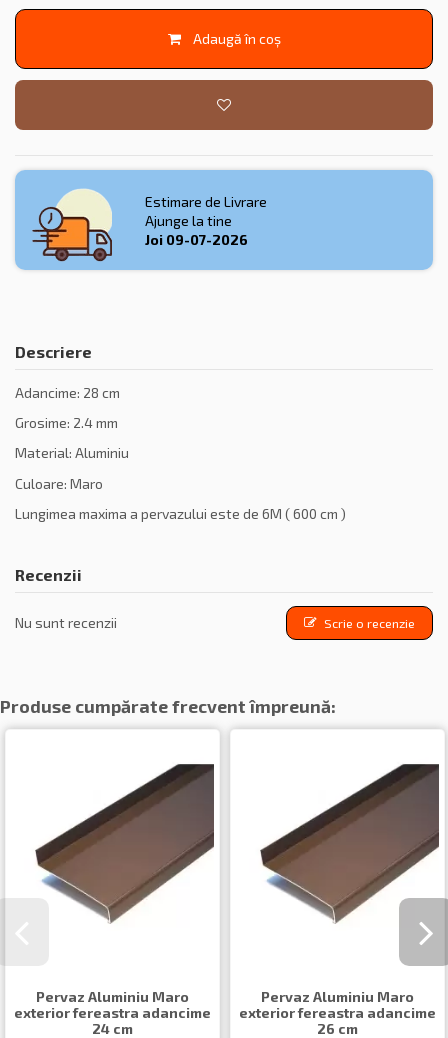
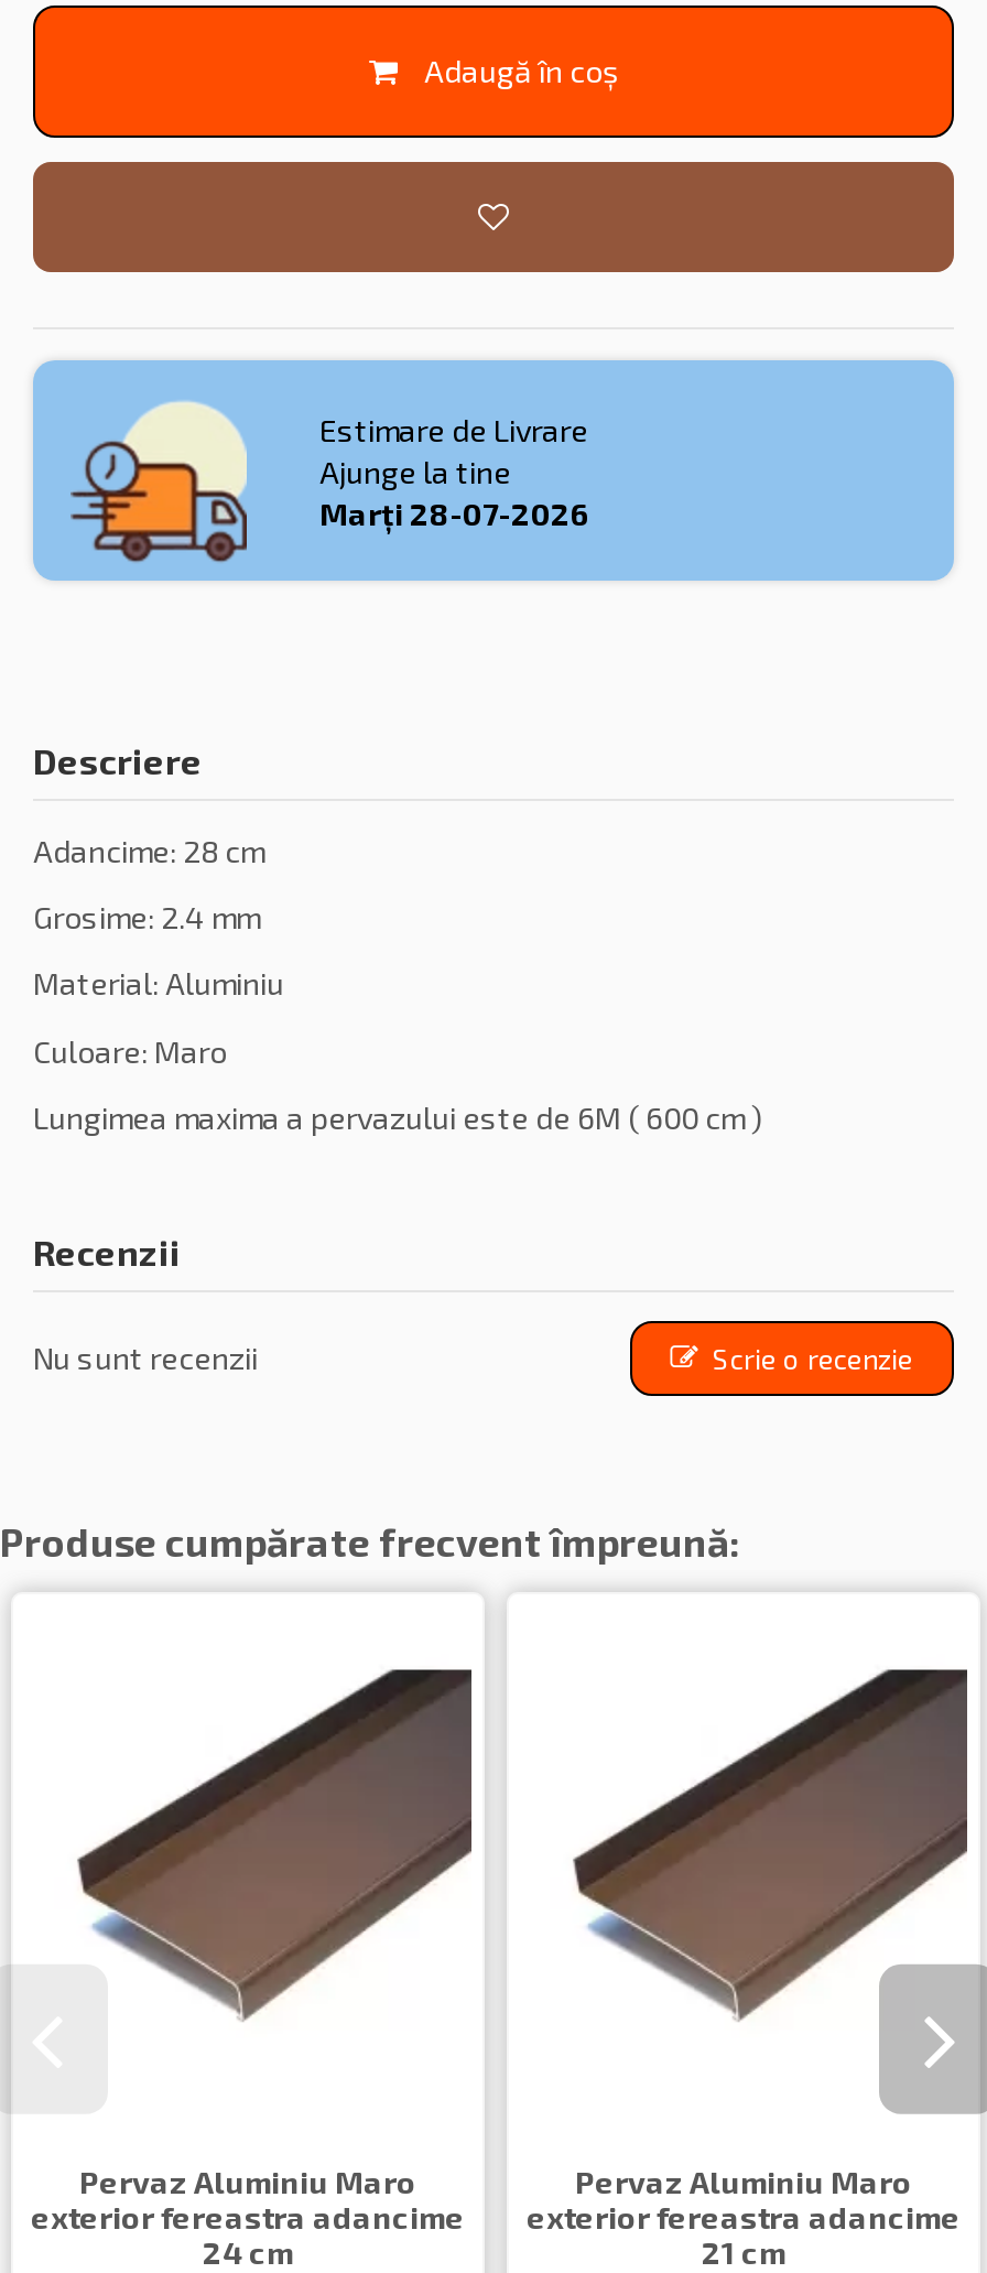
[145,231,248,248] Joi 09-07-2026 -> [319,495,590,533] Marți 28-07-2026
[317,1020,358,1037] 26 cm -> [702,2232,785,2270] 21 cm

